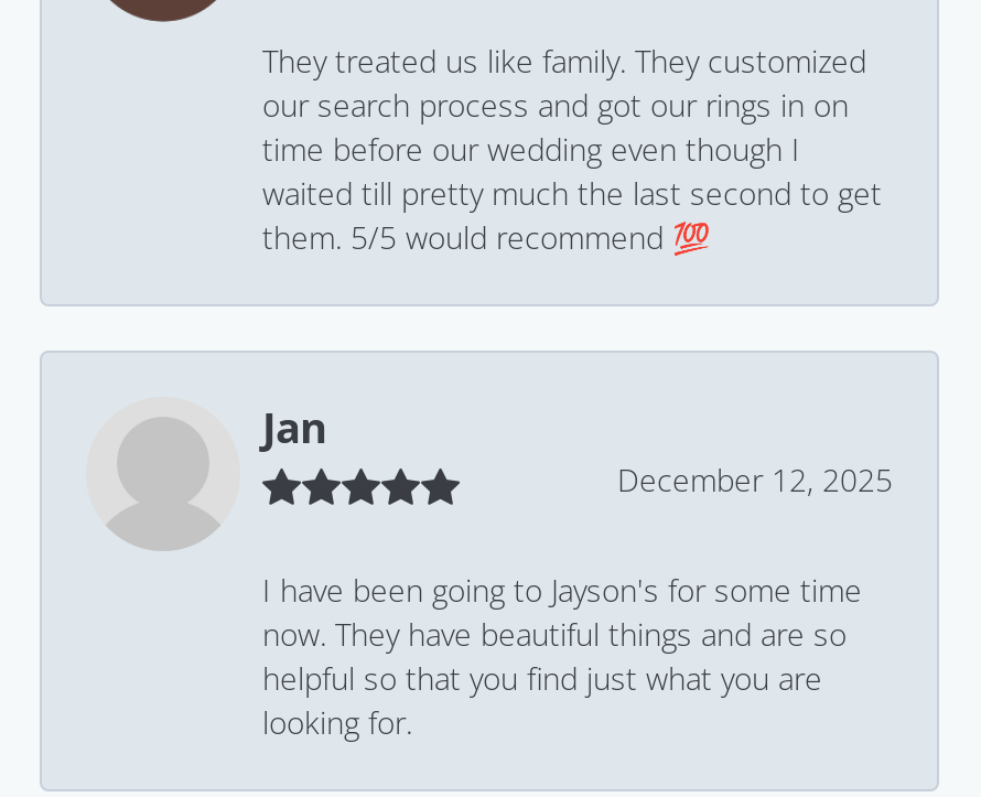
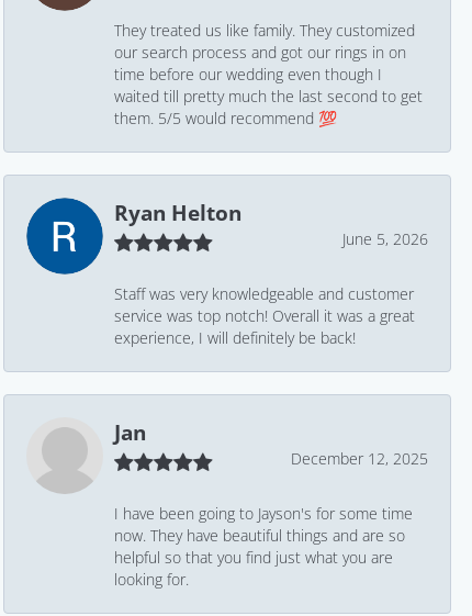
none -> [25,197,428,349] [image] | Ryan Helton | June 5, 2026 | Staff was very knowledgeable and customer | service was top notch! Overall it was a great | experience, I will definitely be back!

